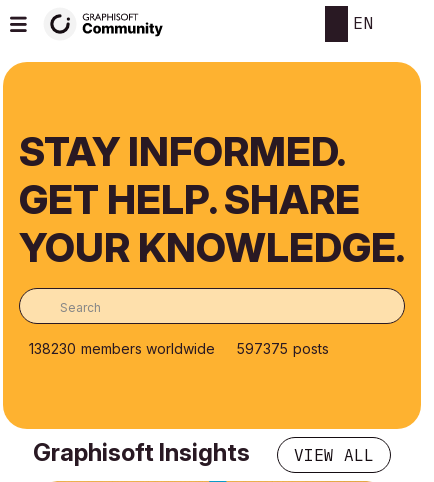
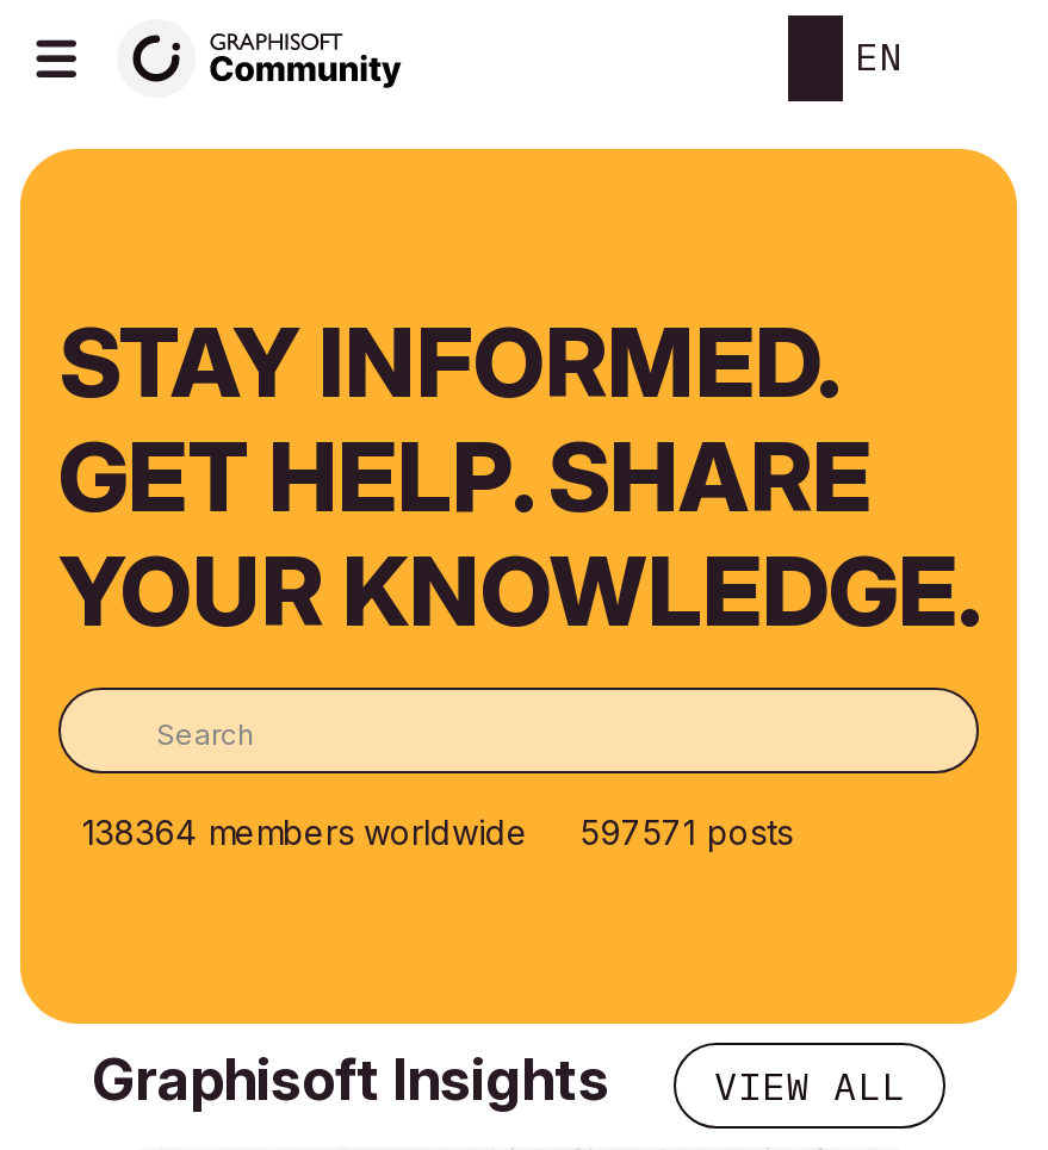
[29,339,215,356] 138230 members worldwide -> [82,810,528,851] 138364 members worldwide
[237,339,329,356] 597375 posts -> [581,810,793,851] 597571 posts

